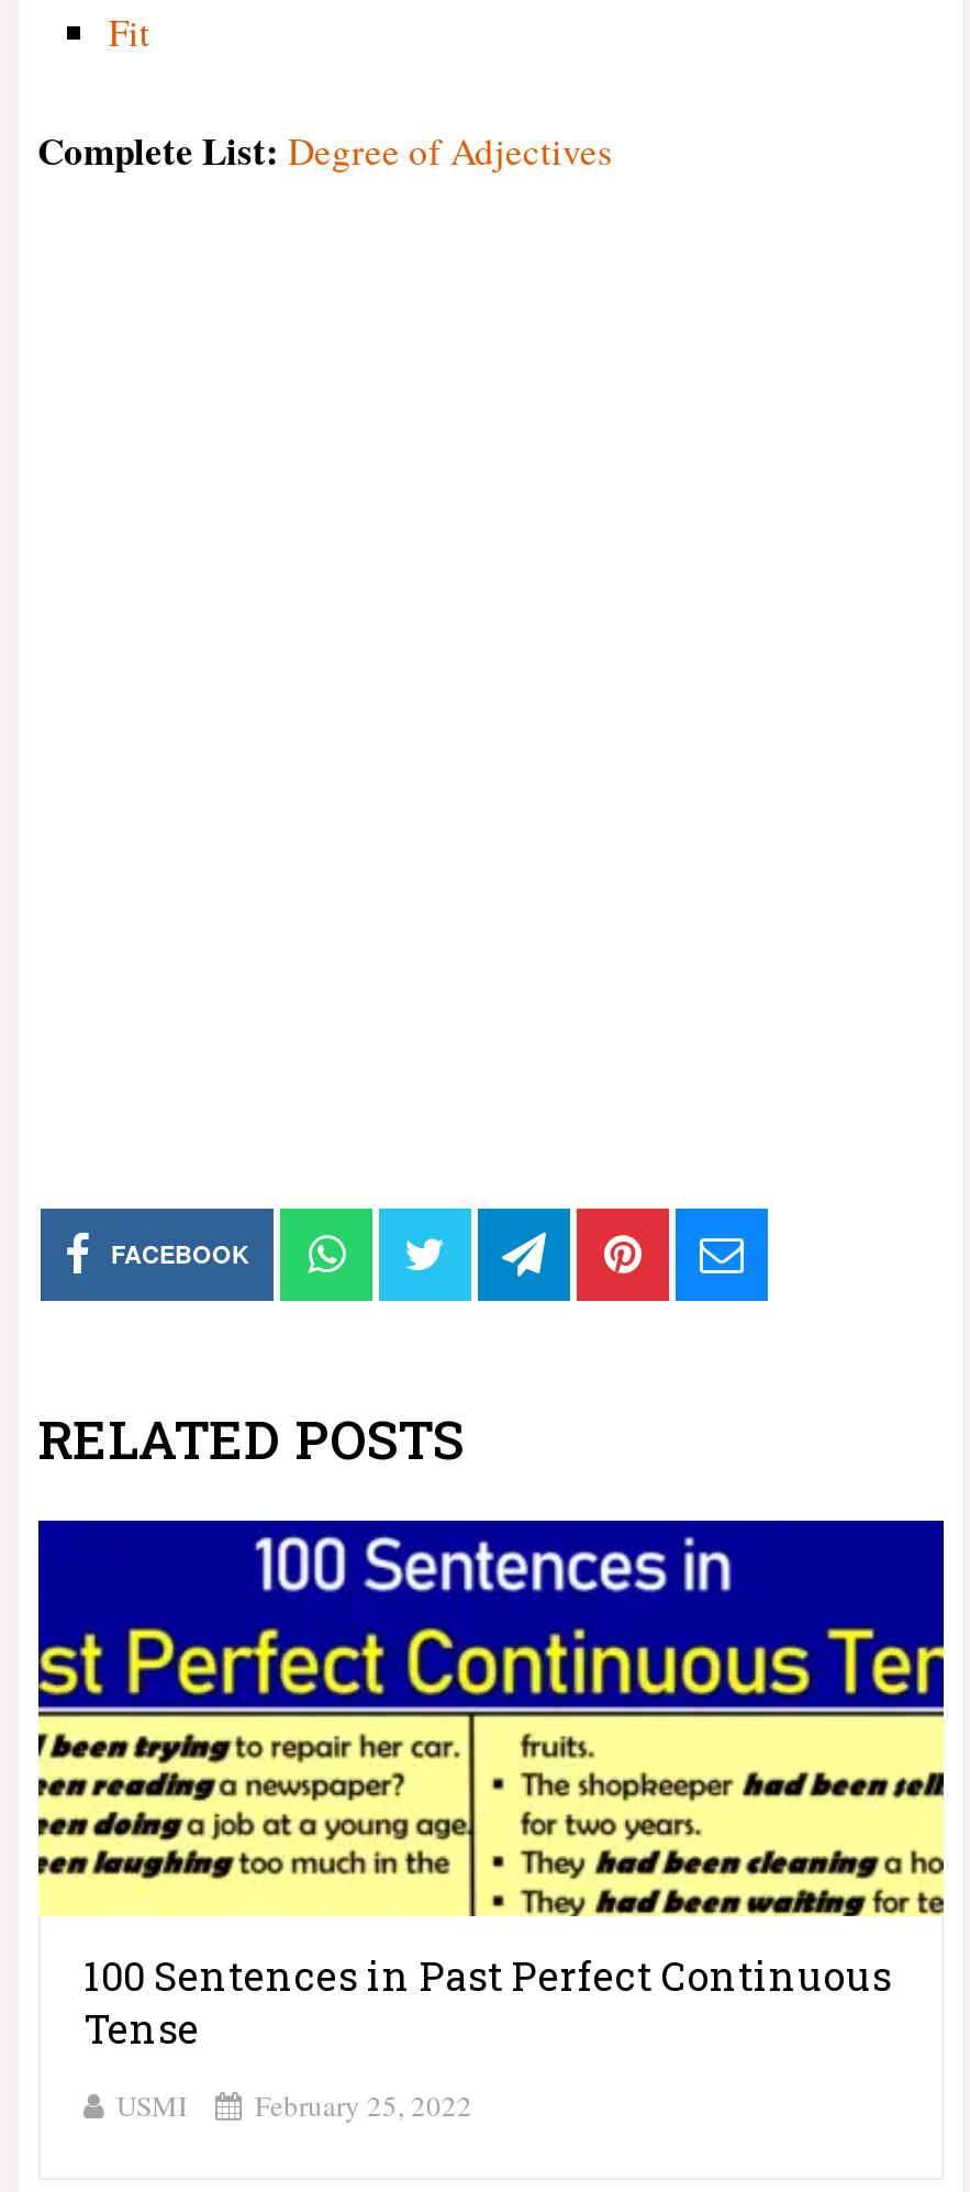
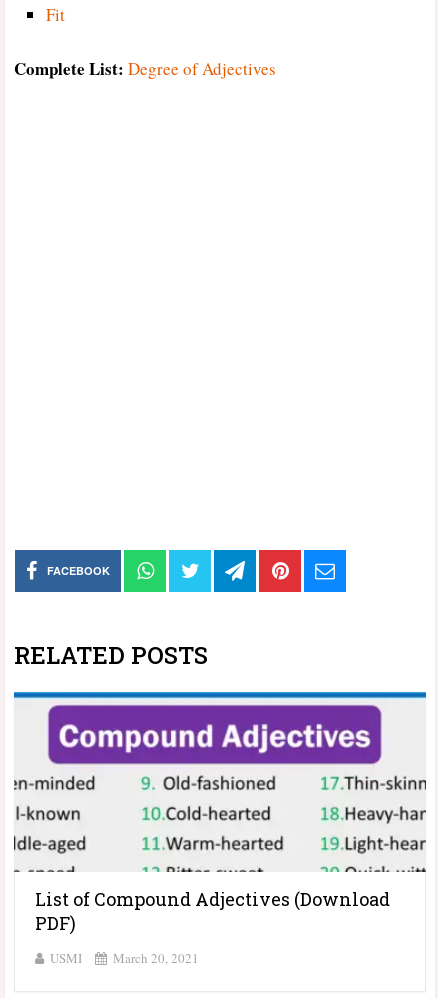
[36,1518,946,2054] [image] | 100 Sentences in Past Perfect Continuous | Tense -> [13,691,427,935] [image] | List of Compound Adjectives (Download | PDF)
[116,2085,472,2125] USMI February 25, 2022 -> [49,949,198,967] USMI March 20, 2021

